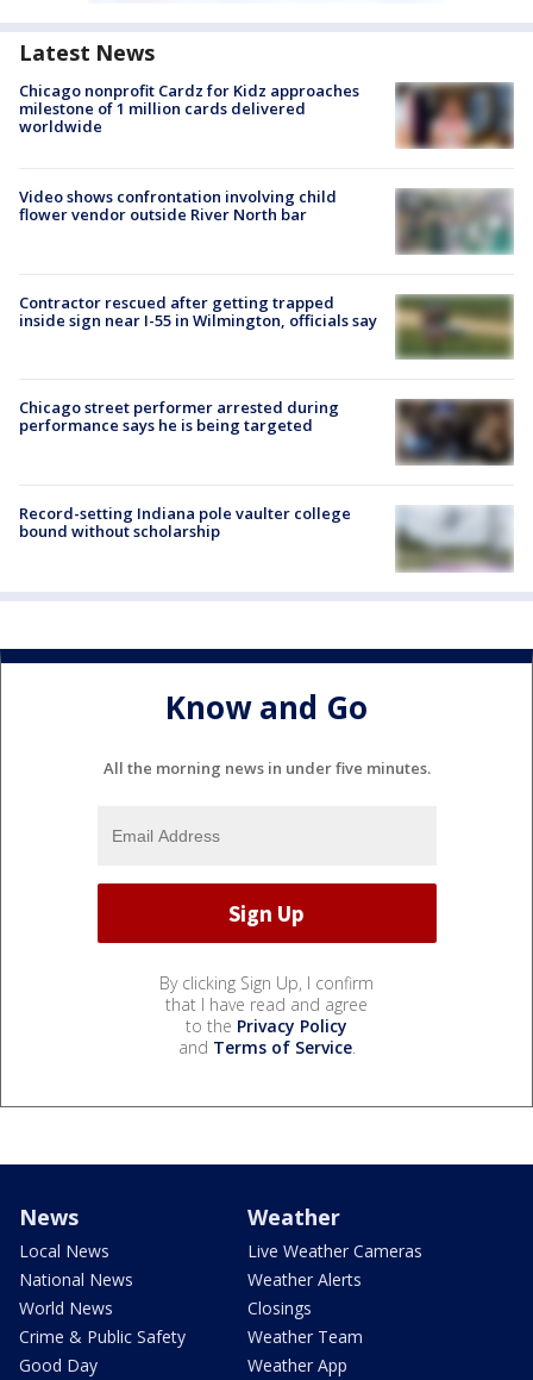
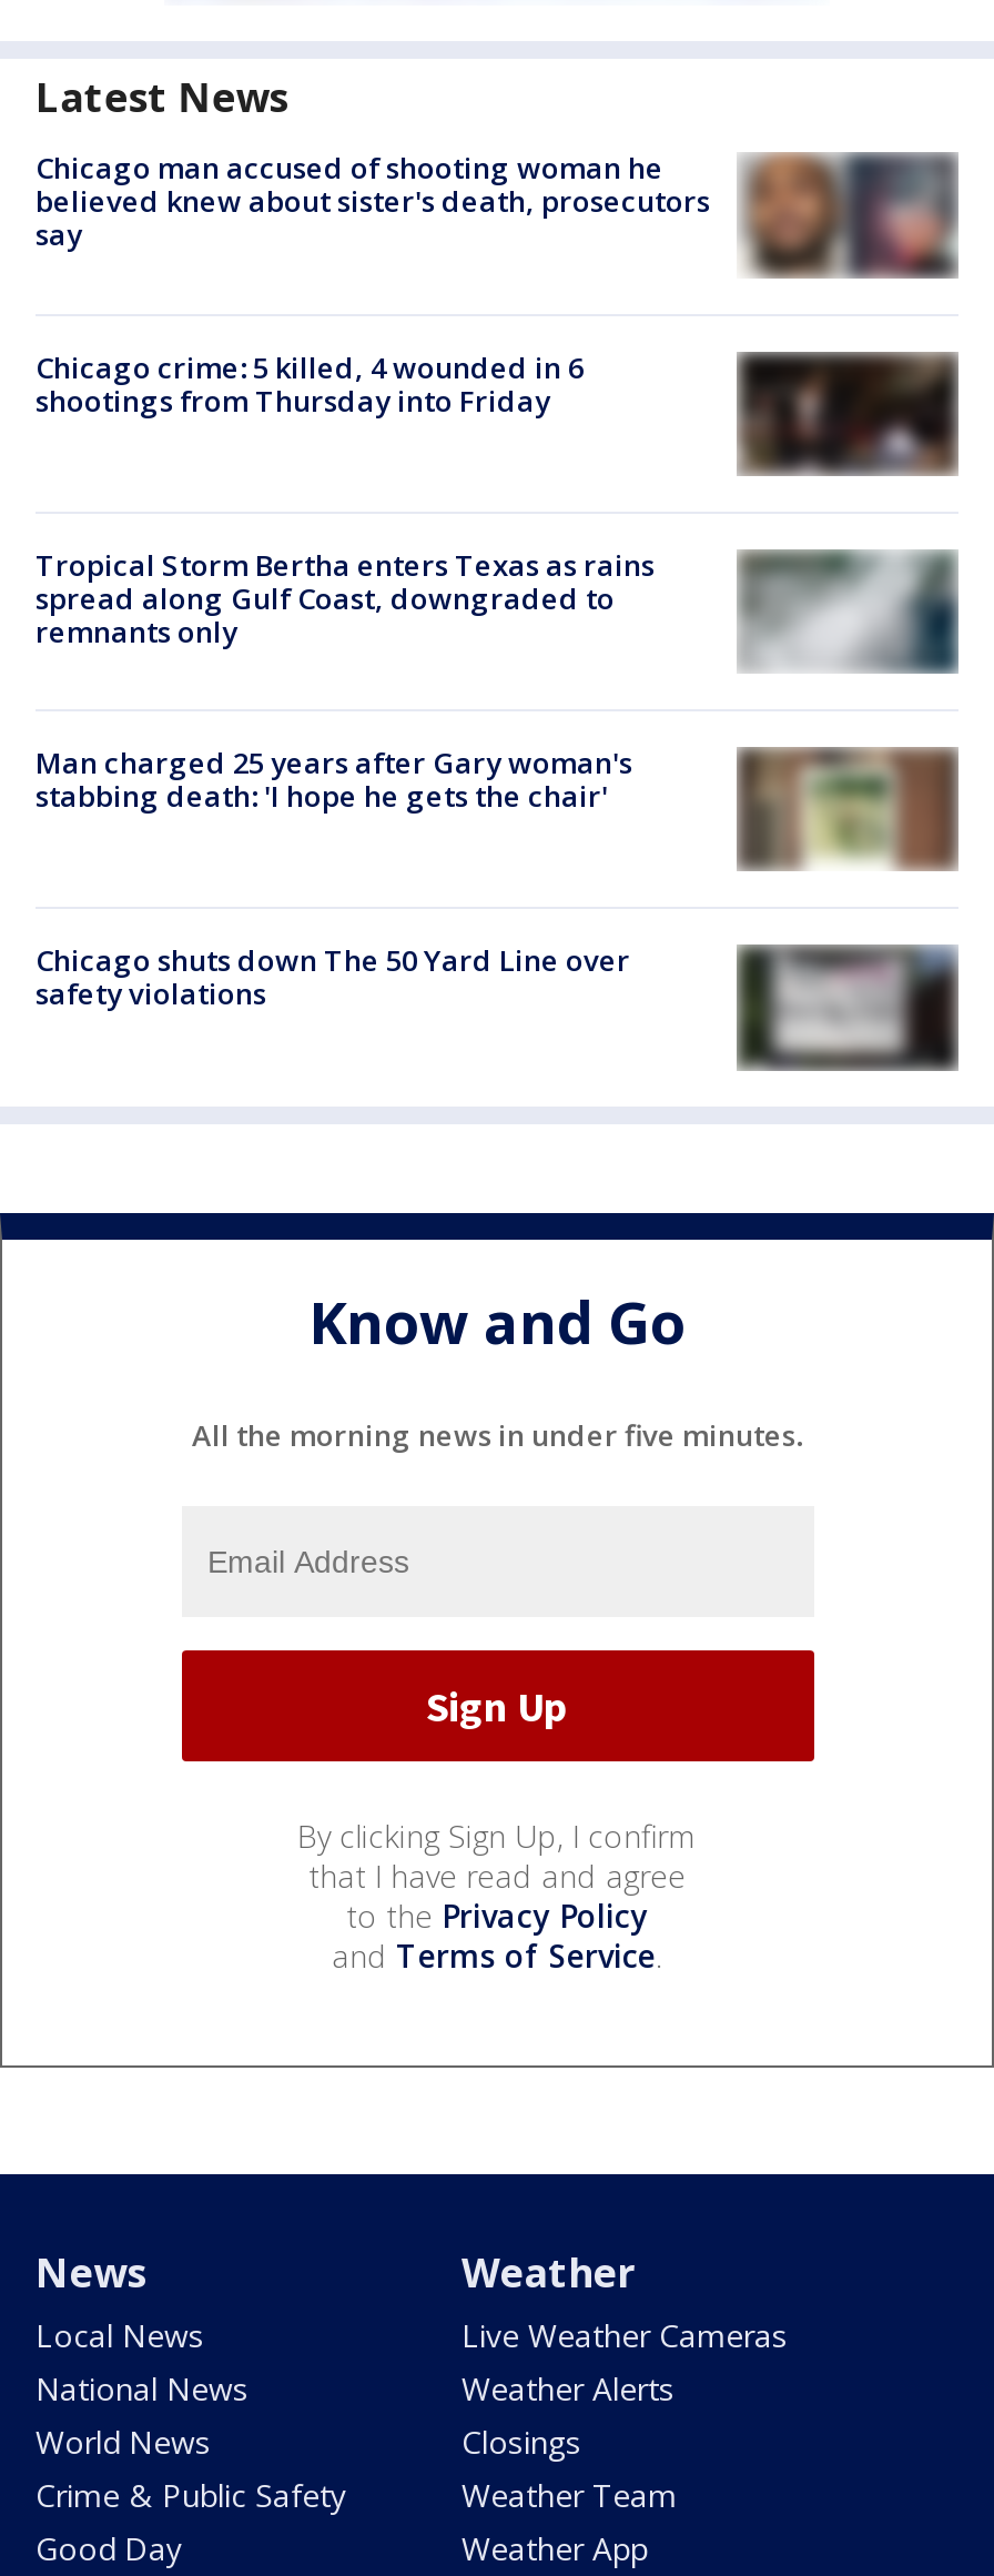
[19,80,508,149] [image] | Chicago nonprofit Cardz for Kidz approaches | milestone of 1 million cards delivered | worldwide -> [35,149,945,277] [image] | Chicago man accused of shooting woman he | believed knew about sister's death, prosecutors | say
[19,186,337,225] Video shows confrontation involving child | flower vendor outside River North bar -> [35,347,584,420] Chicago crime: 5 killed, 4 wounded in 6 | shootings from Thursday into Friday
[399,191,514,255] [image] -> [741,353,958,477] [image]
[19,292,514,360] [image] | Contractor rescued after getting trapped | inside sign near I-55 in Wilmington, officials say -> [35,545,958,675] [image] | Tropical Storm Bertha enters Texas as rains | spread along Gulf Coast, downgraded to | remnants only
[19,397,339,436] Chicago street performer arrested during | performance says he is being targeted -> [35,743,632,816] Man charged 25 years after Gary woman's | stabbing death: 'I hope he gets the chair'
[397,400,509,466] [image] -> [739,752,947,870] [image]
[19,503,351,542] Record-setting Indiana pole vaulter college | bound without scholarship -> [35,941,630,1014] Chicago shuts down The 50 Yard Line over | safety violations
[396,507,513,570] [image] -> [737,943,958,1070] [image]

